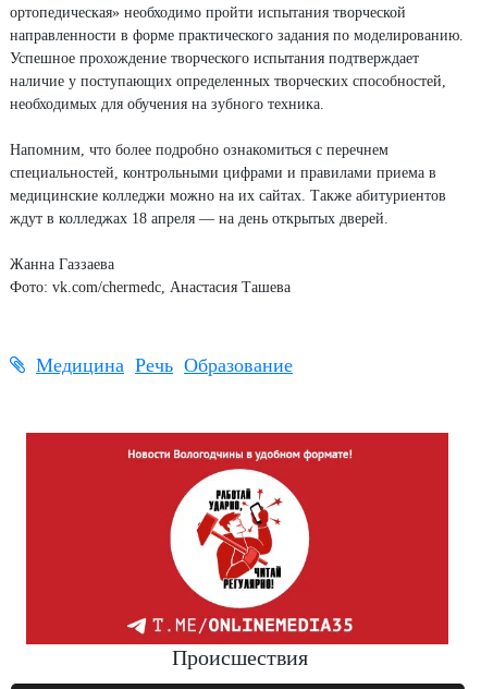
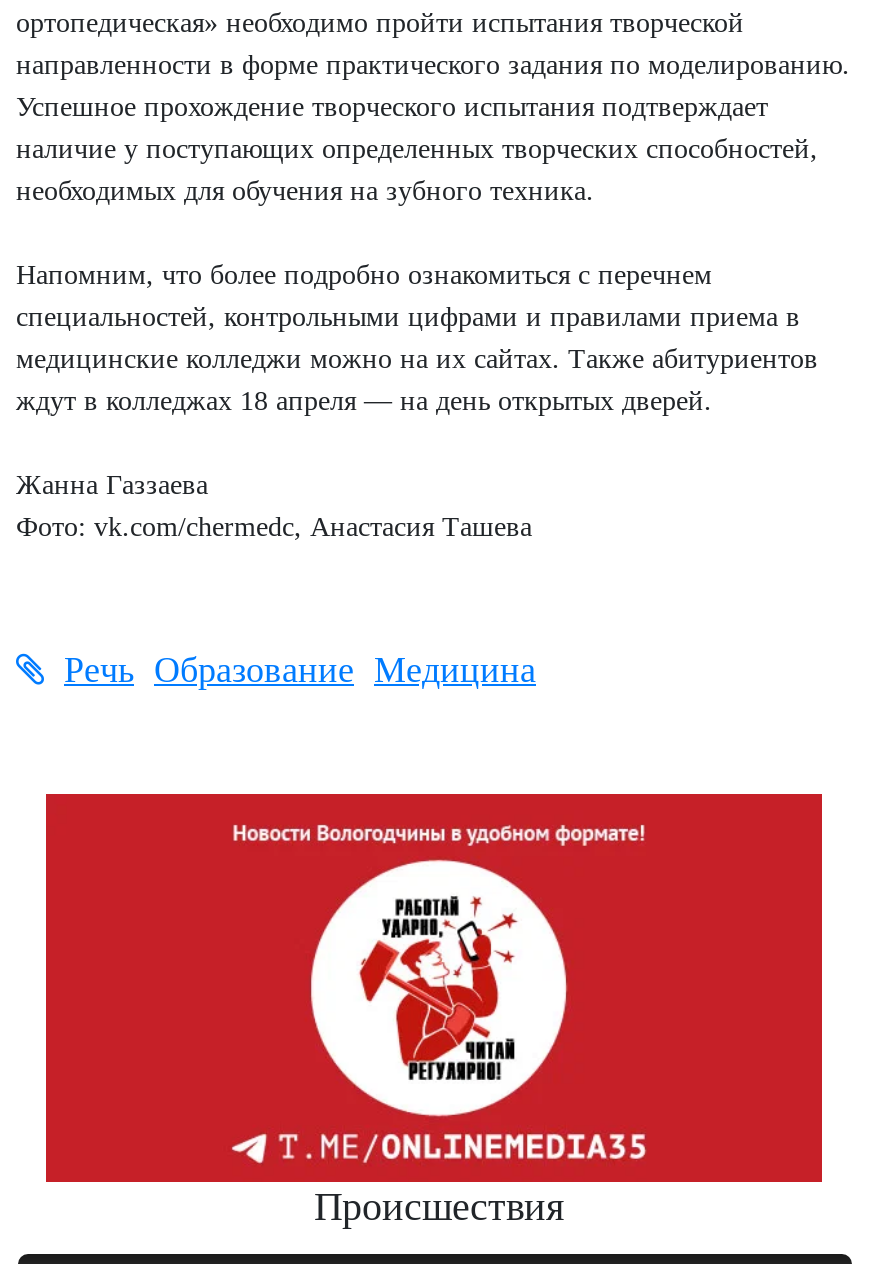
[36,354,293,376] Медицина Речь Образование -> [64,649,536,689] Речь Образование Медицина

